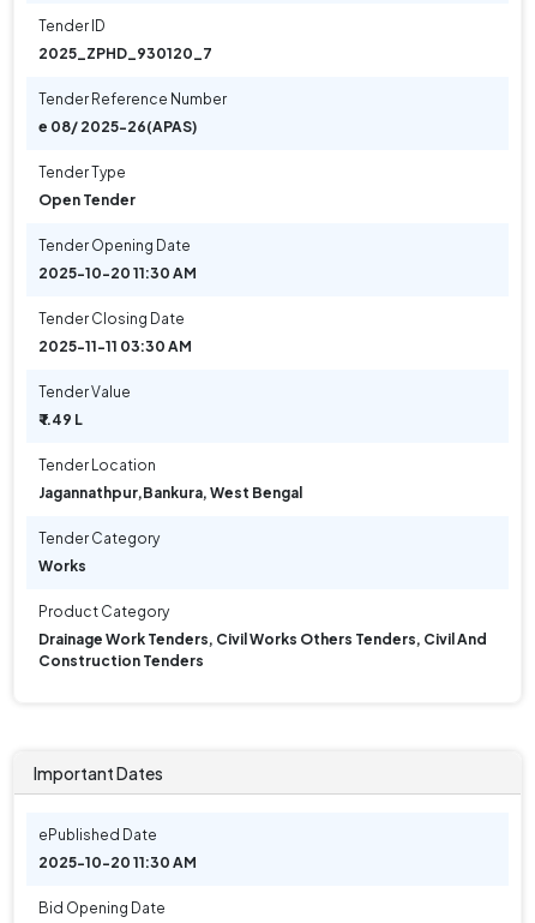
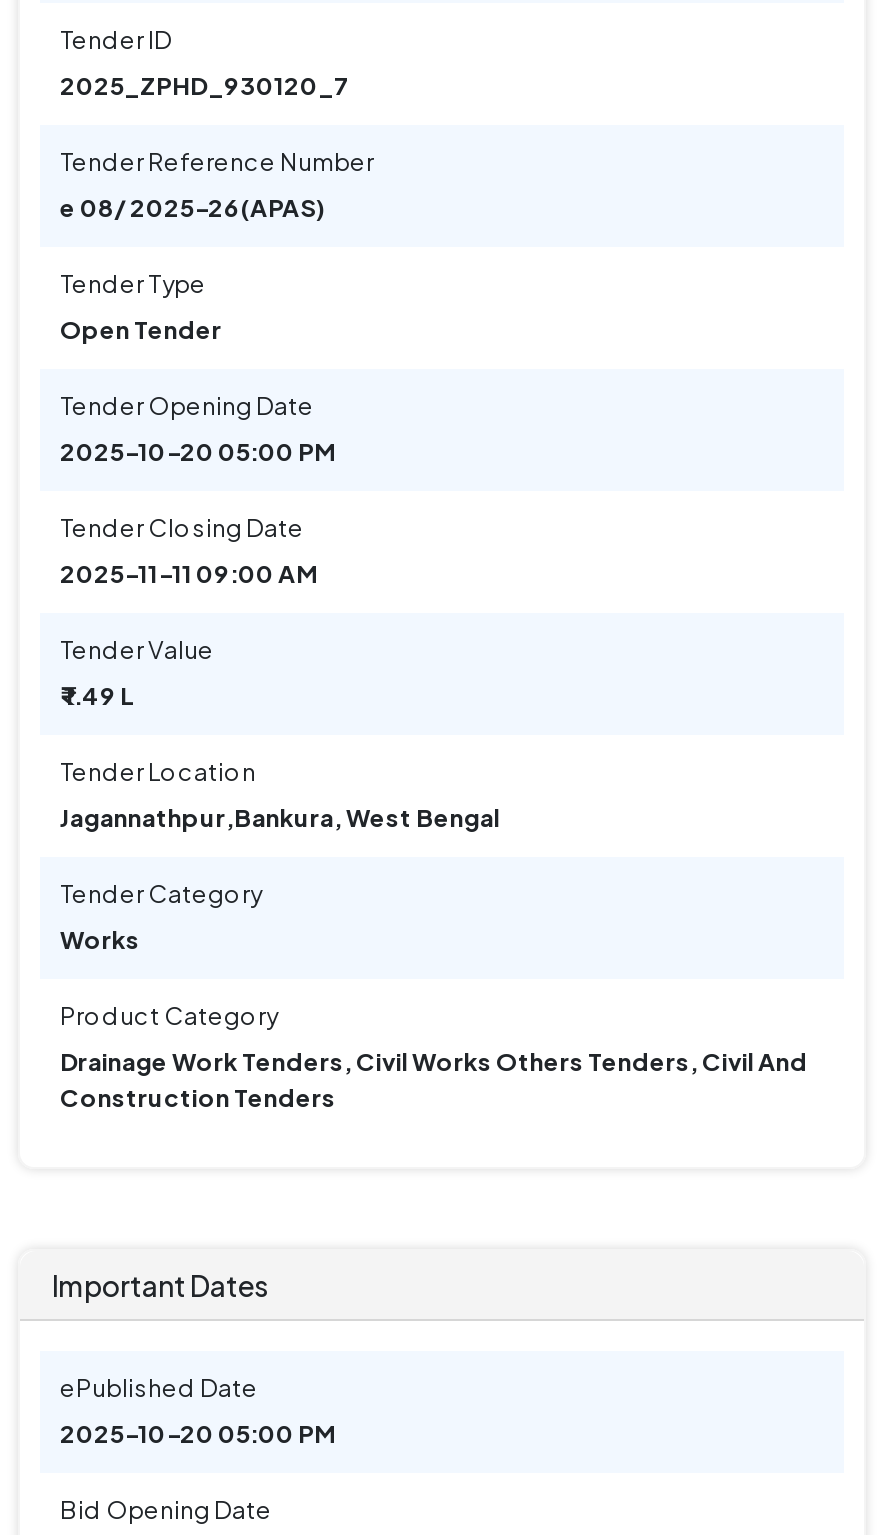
[38,264,197,282] 2025-10-20 11:30 AM -> [60,437,336,467] 2025-10-20 05:00 PM
[38,337,192,355] 2025-11-11 03:30 AM -> [60,559,318,589] 2025-11-11 09:00 AM
[38,853,197,871] 2025-10-20 11:30 AM -> [60,1419,336,1449] 2025-10-20 05:00 PM

